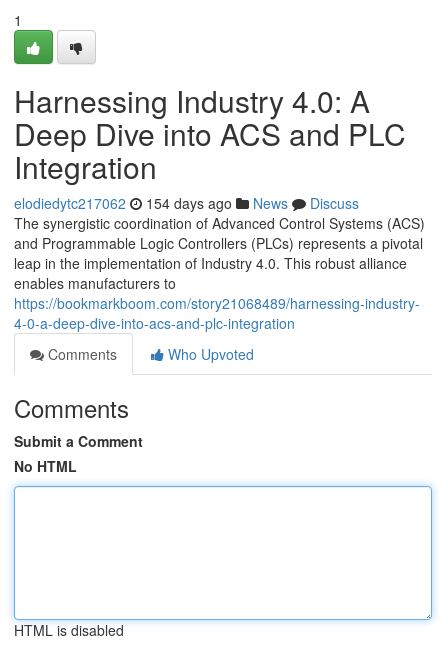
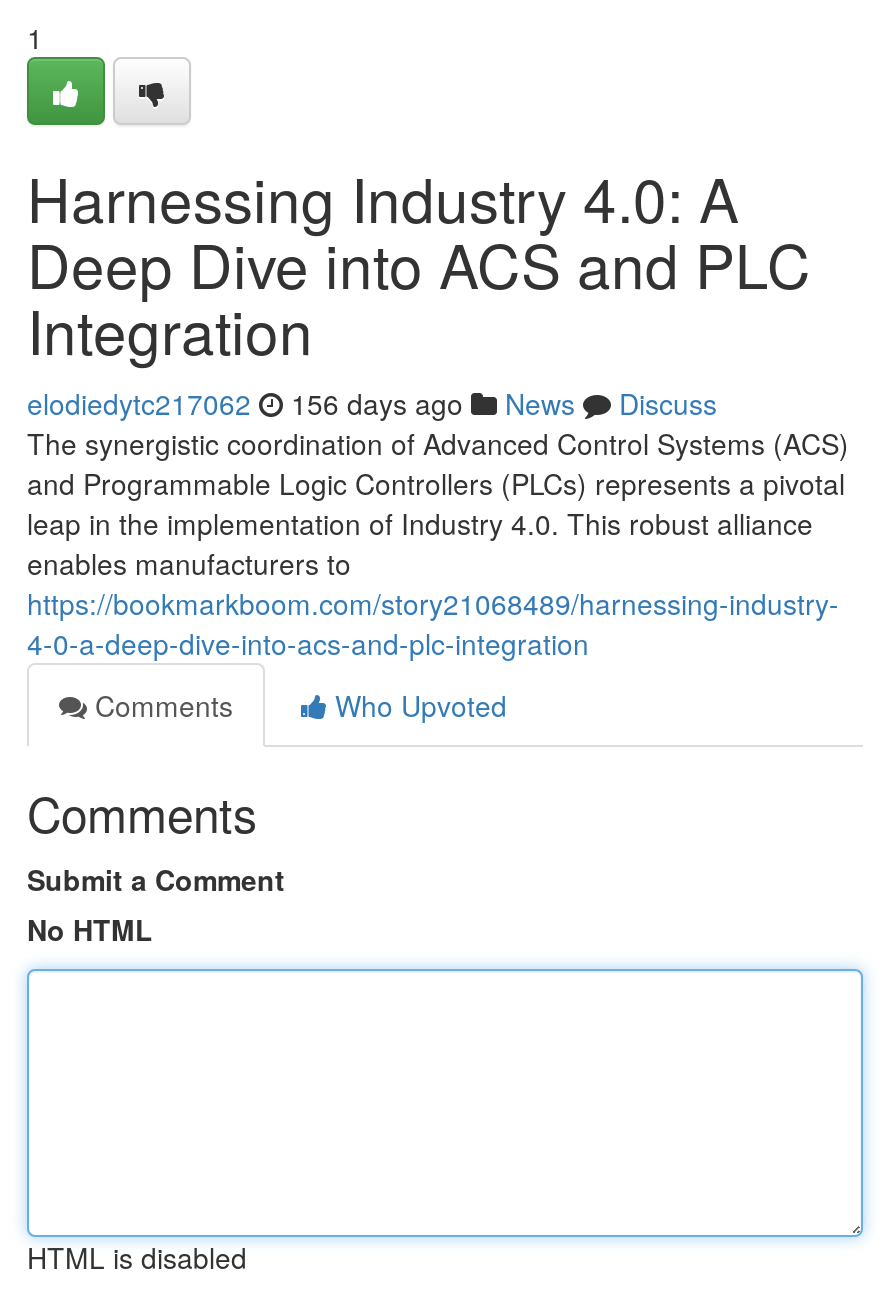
[14,193,359,213] elodiedytc217062 154 days ago News Discuss -> [27,383,717,423] elodiedytc217062 156 days ago News Discuss

